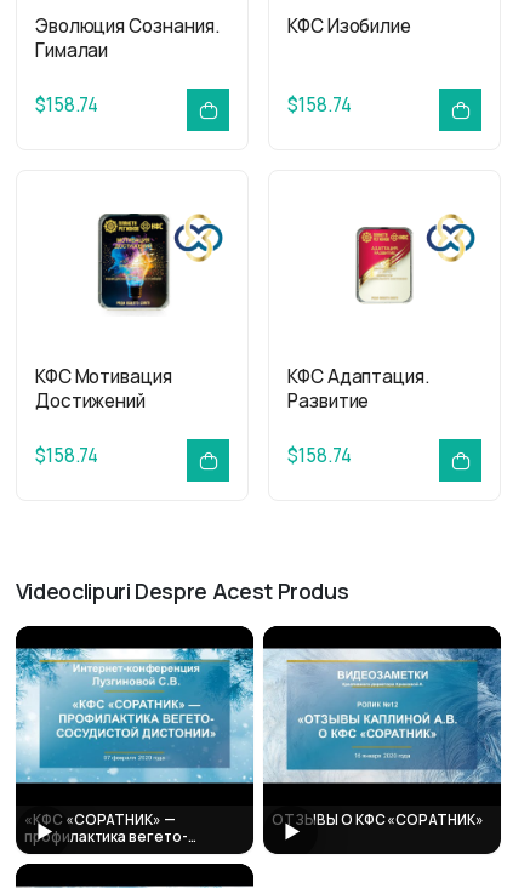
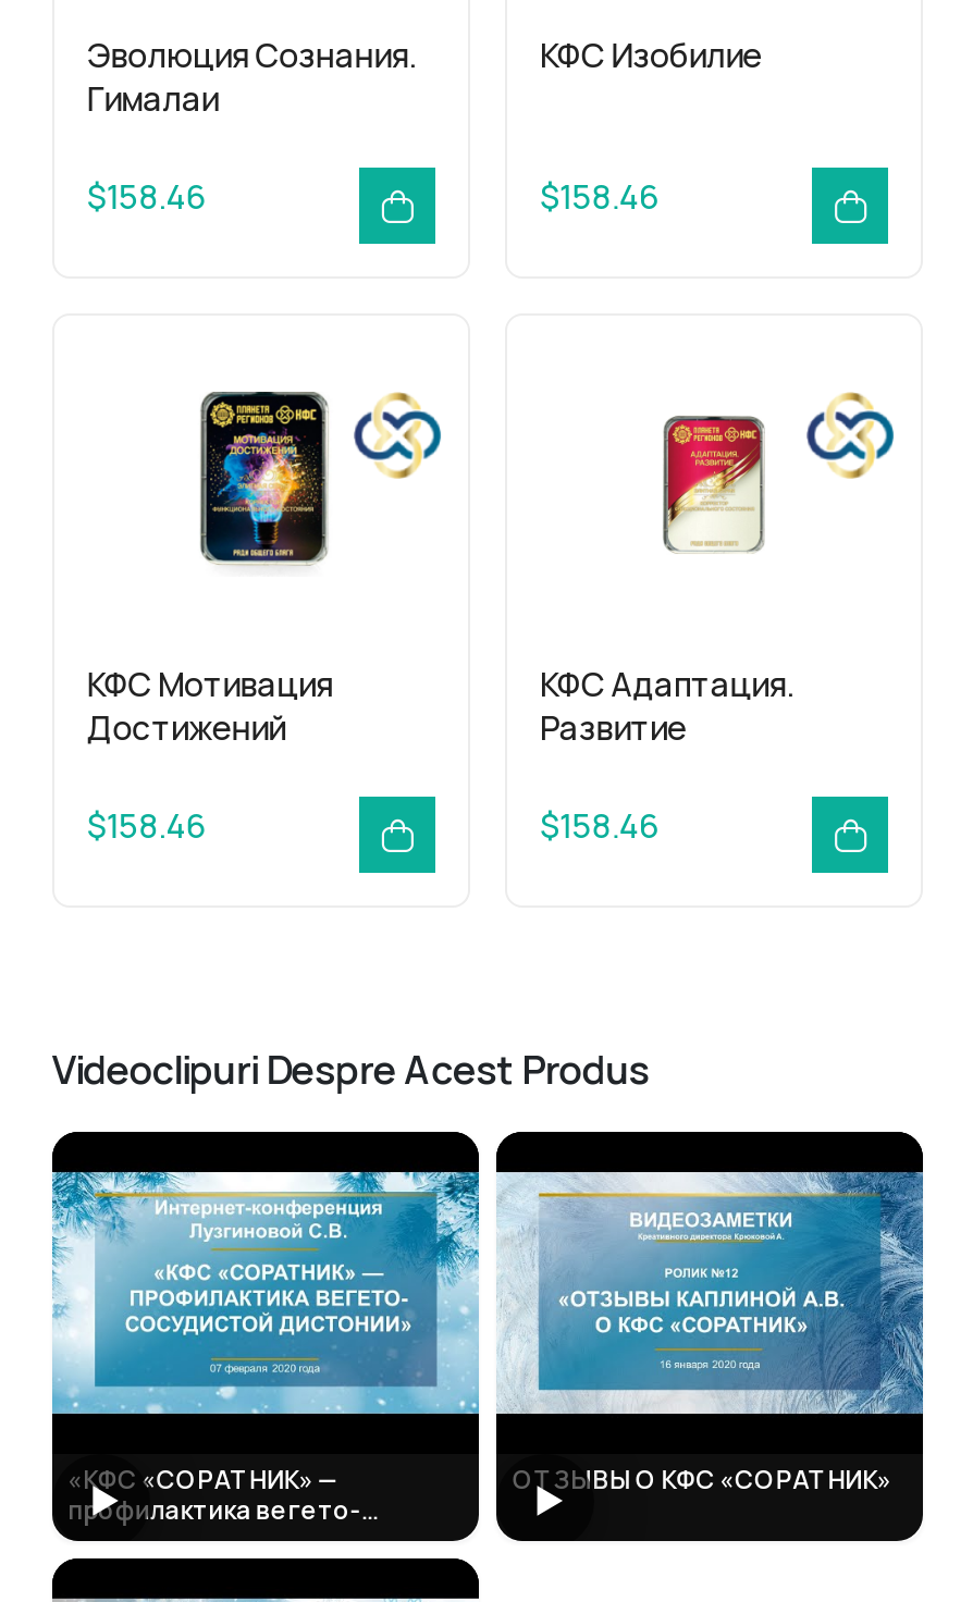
[35,92,99,118] $158.74 -> [87,175,205,220] $158.46
[287,92,351,118] $158.74 -> [540,175,658,220] $158.46
[173,214,233,263] [image] -> [337,390,444,481] [image]
[426,214,485,263] [image] -> [790,390,897,481] [image]
[35,443,99,468] $158.74 -> [87,803,205,849] $158.46
[287,443,351,468] $158.74 -> [540,803,658,849] $158.46

